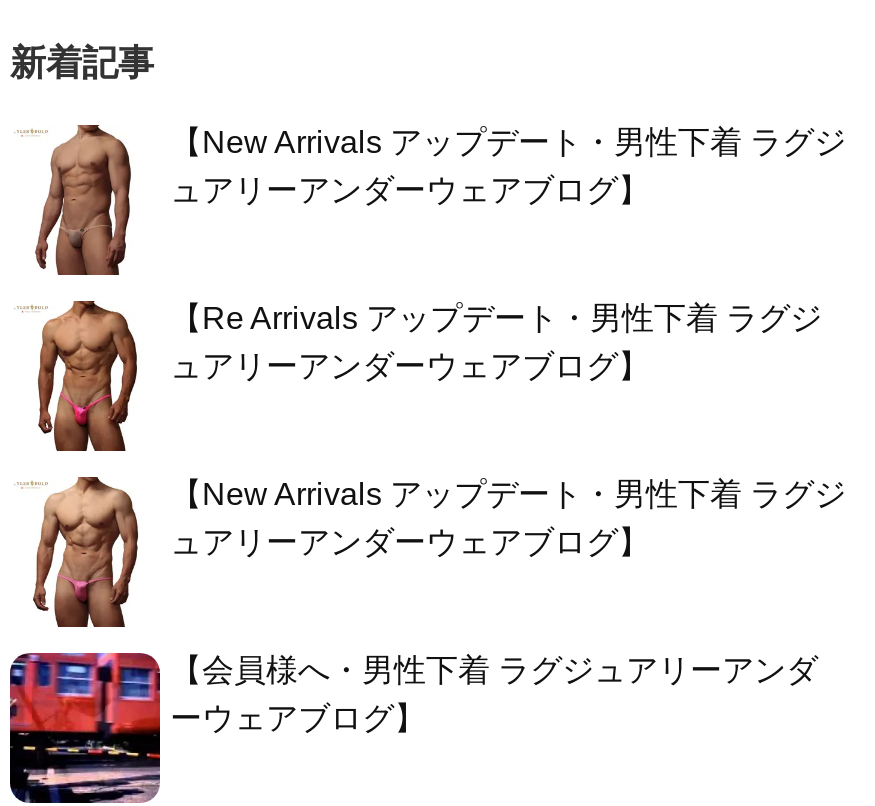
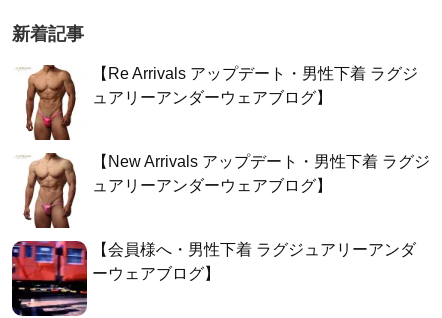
[34,125,846,275] [image] | 【New Arrivals アップデート・男性下着 ラグジ | ュアリーアンダーウェアブログ】 -> none

